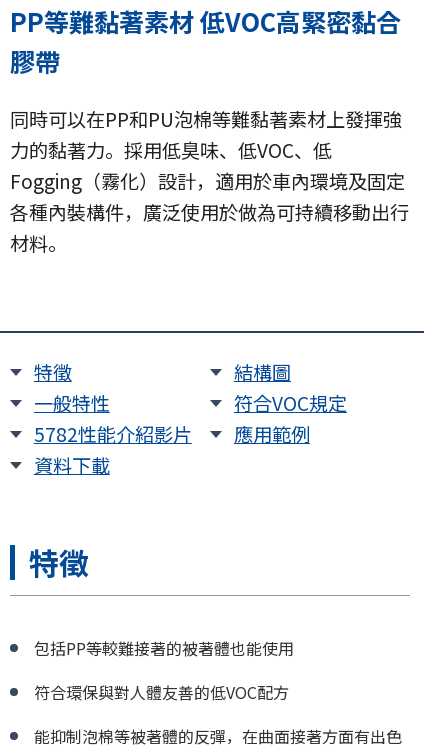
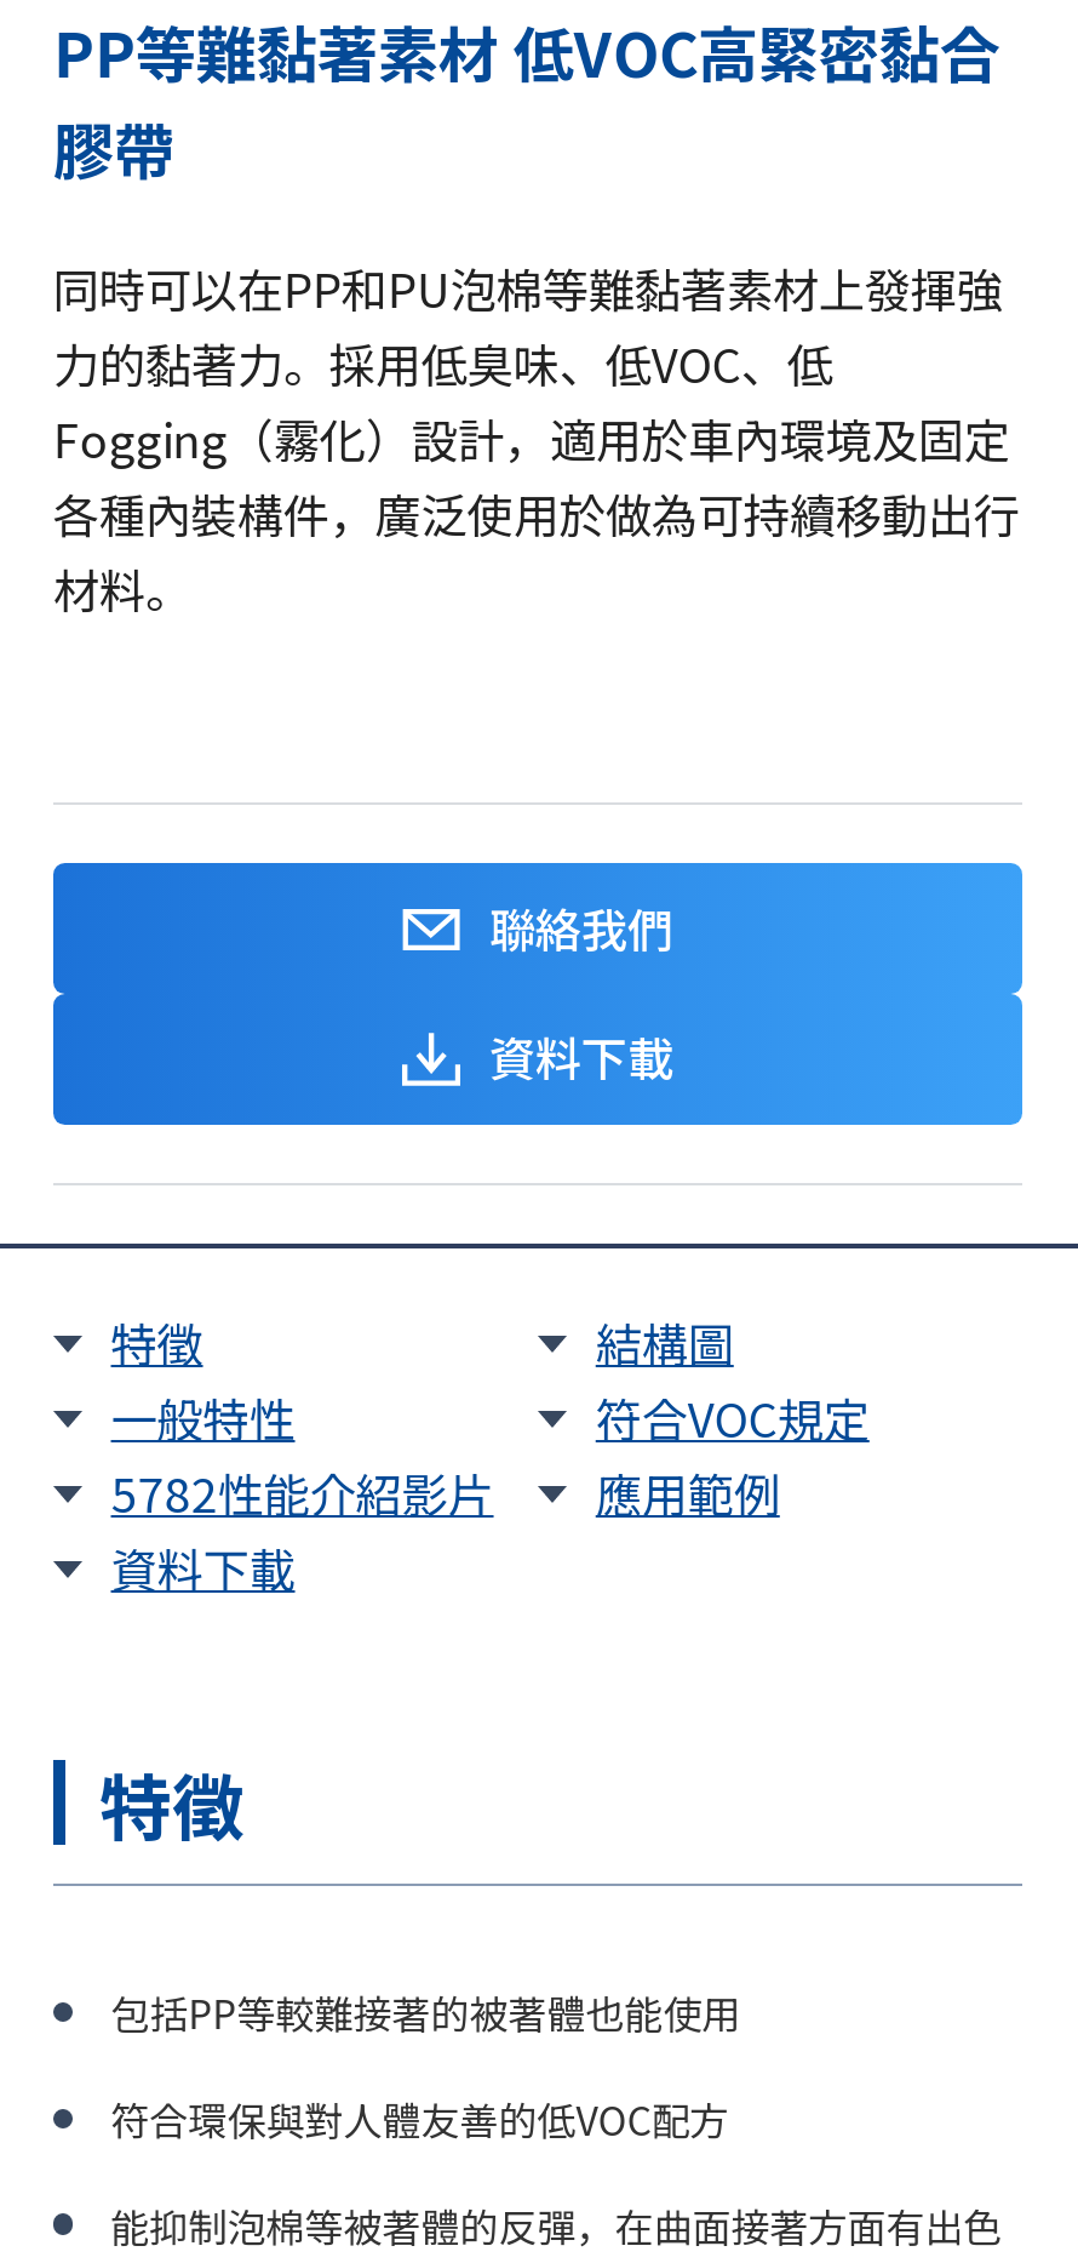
none -> [51,861,1025,1130] [image] | 聯絡我們 | 資料下載

